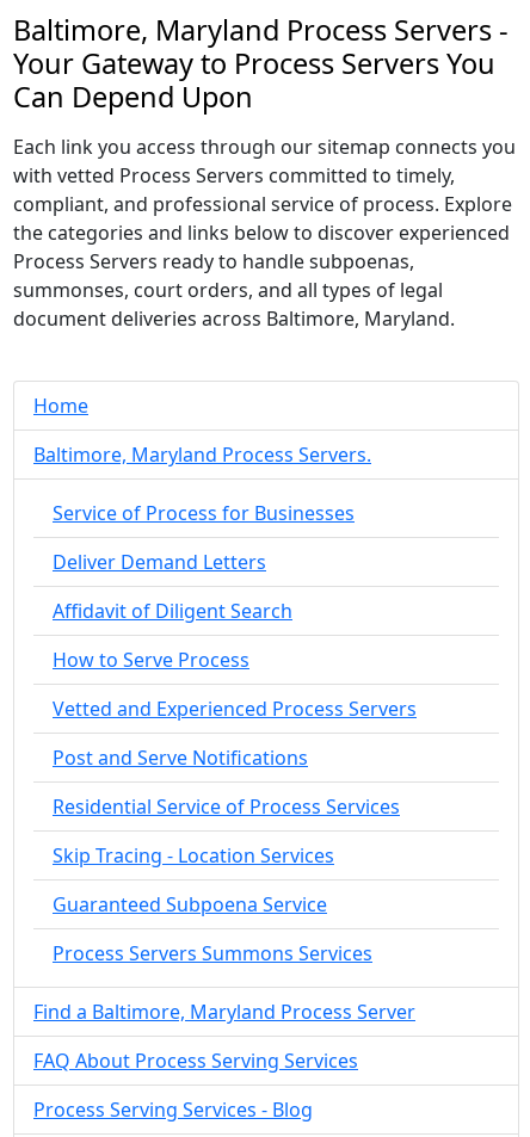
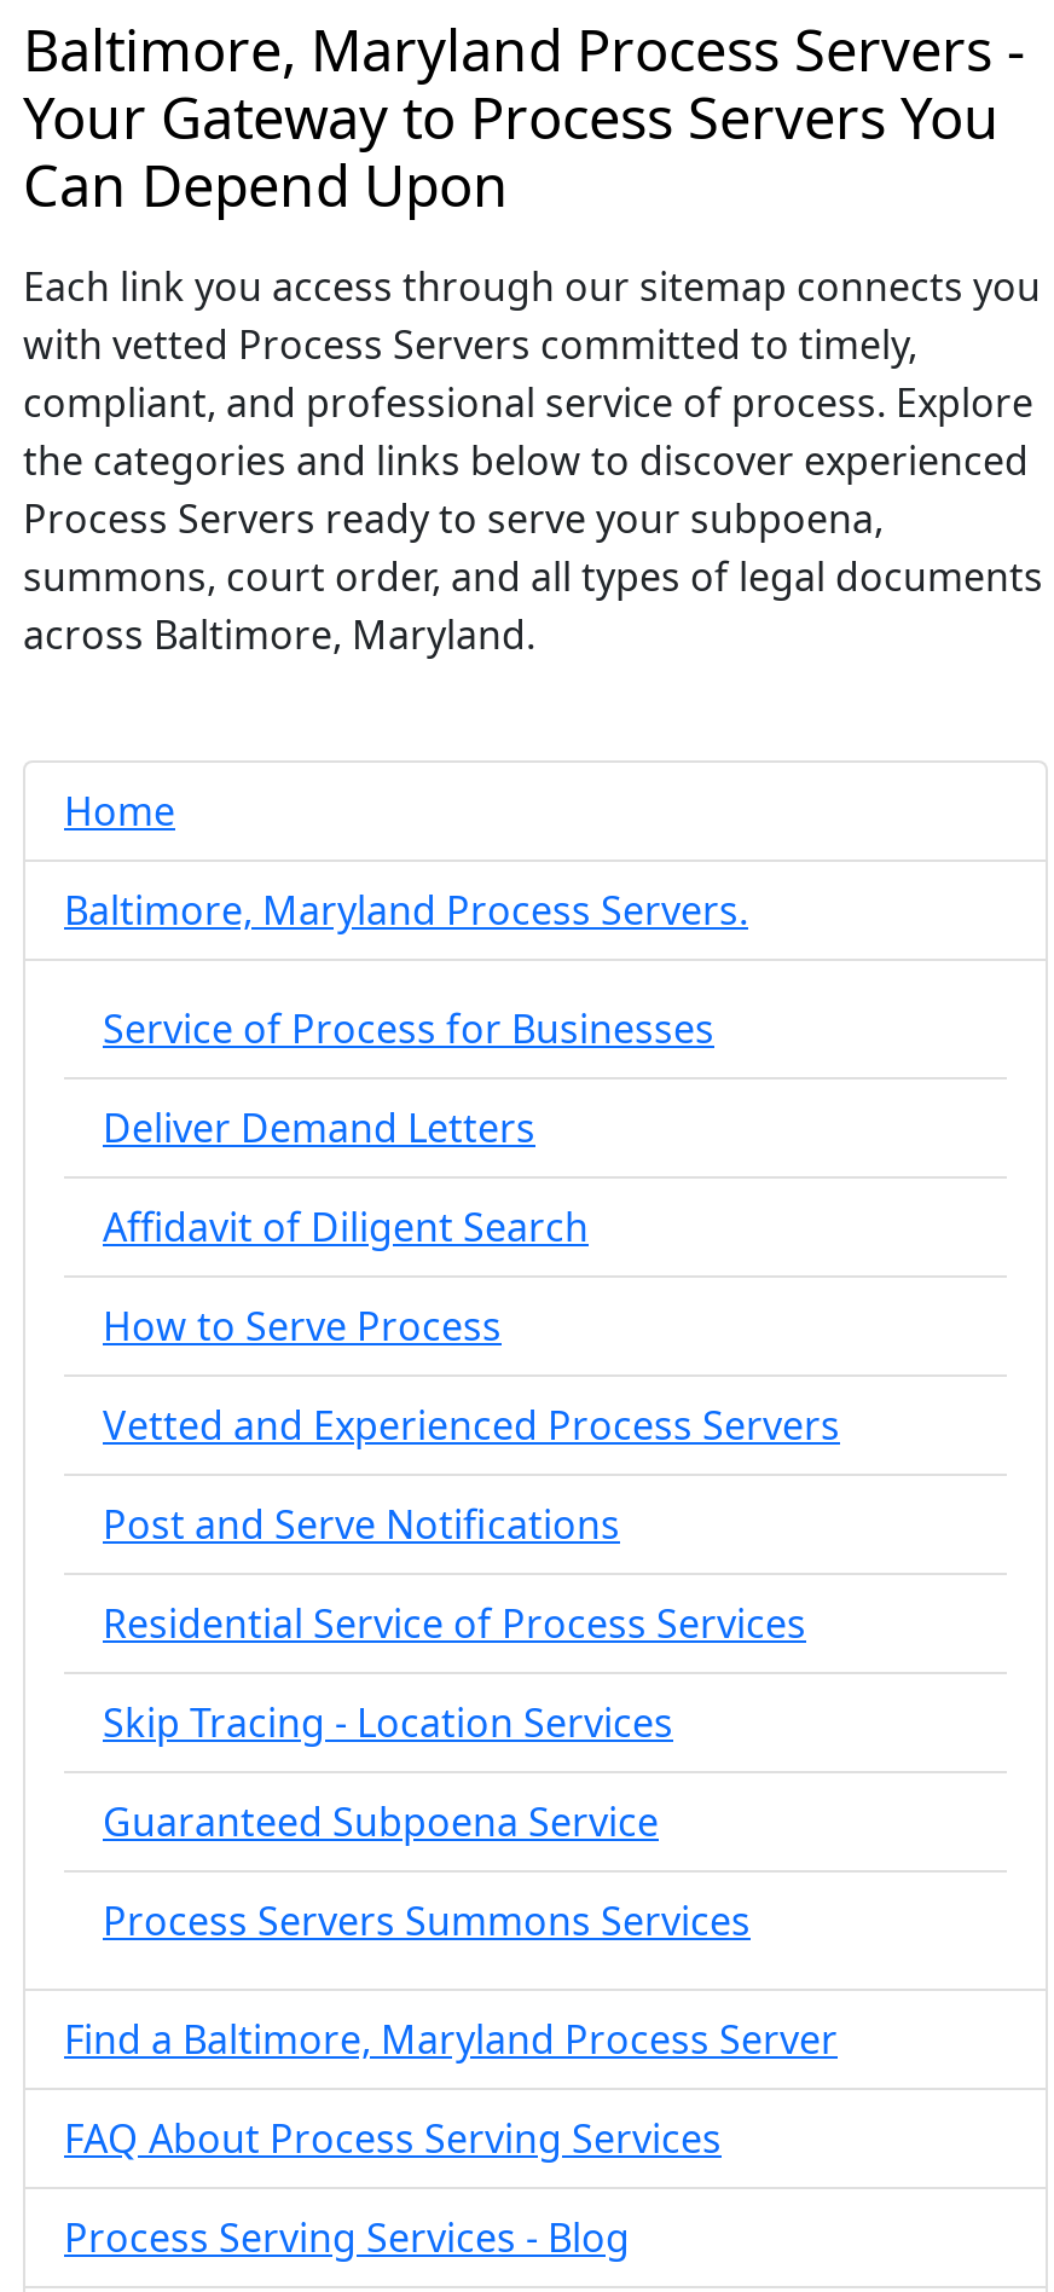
[13,248,455,332] Process Servers ready to handle subpoenas, | summonses, court orders, and all types of legal | document deliveries across Baltimore, Maryland. -> [23,492,1043,661] Process Servers ready to serve your subpoena, | summons, court order, and all types of legal documents | across Baltimore, Maryland.

